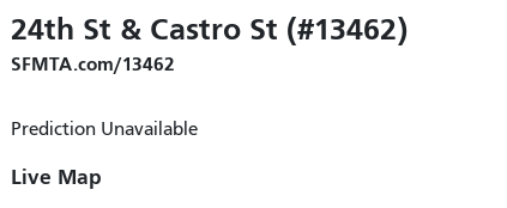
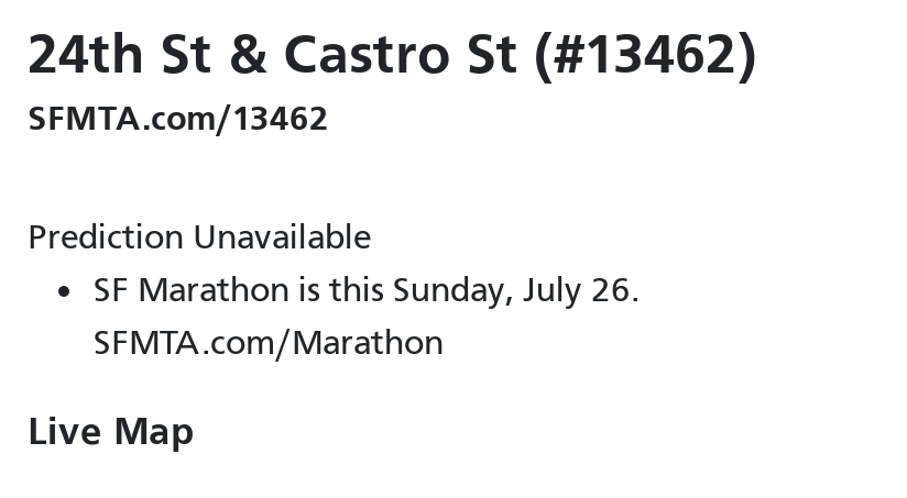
none -> [94,270,640,362] SF Marathon is this Sunday, July 26. | SFMTA.com/Marathon

